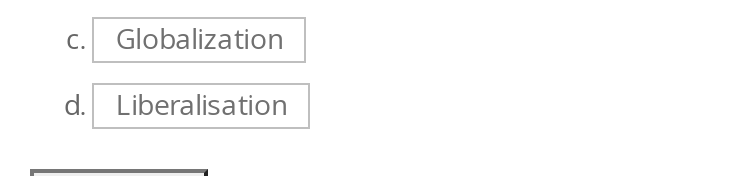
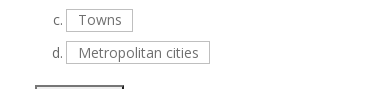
[116,19,284,57] Globalization -> [78,10,122,29] Towns
[116,85,288,123] Liberalisation -> [78,43,199,62] Metropolitan cities

